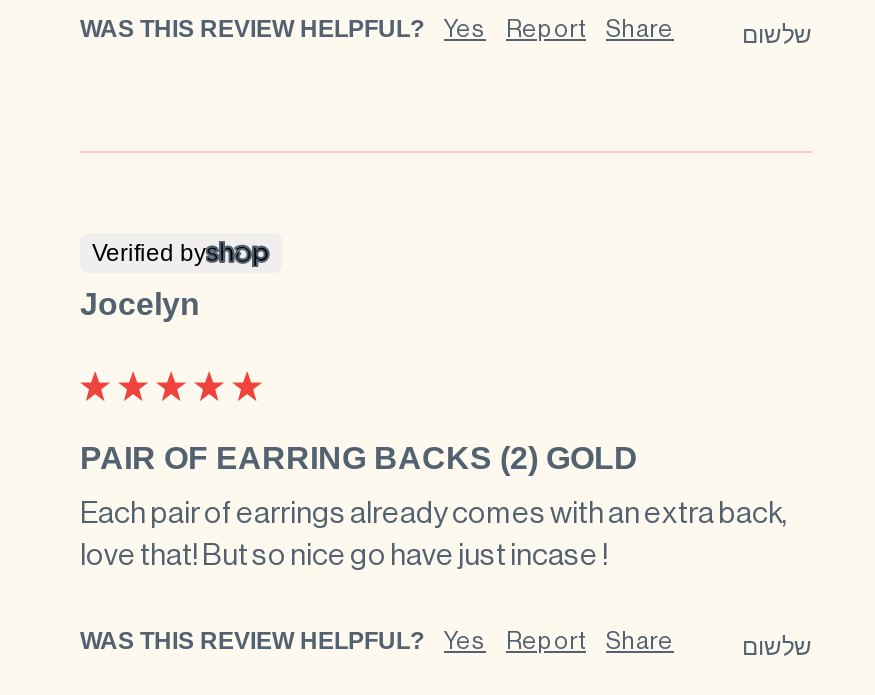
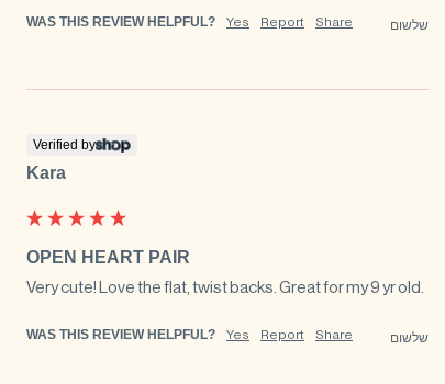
[80,288,200,322] Jocelyn -> [26,164,66,183] Kara
[80,442,638,476] PAIR OF EARRING BACKS (2) GOLD -> [26,248,190,267] OPEN HEART PAIR
[80,496,788,572] Each pair of earrings already comes with an extra back, | love that! But so nice go have just incase ! -> [26,278,424,297] Very cute! Love the flat, twist backs. Great for my 9 yr old.

